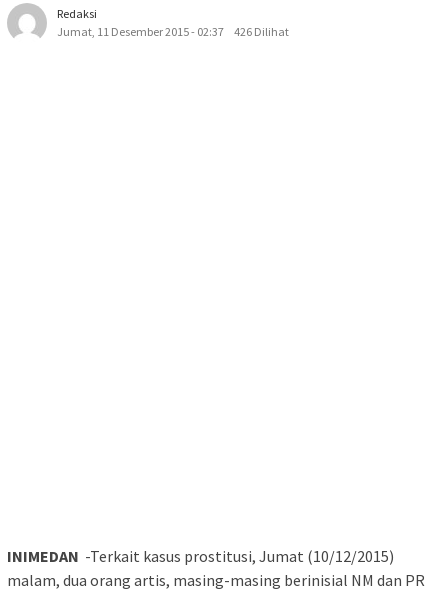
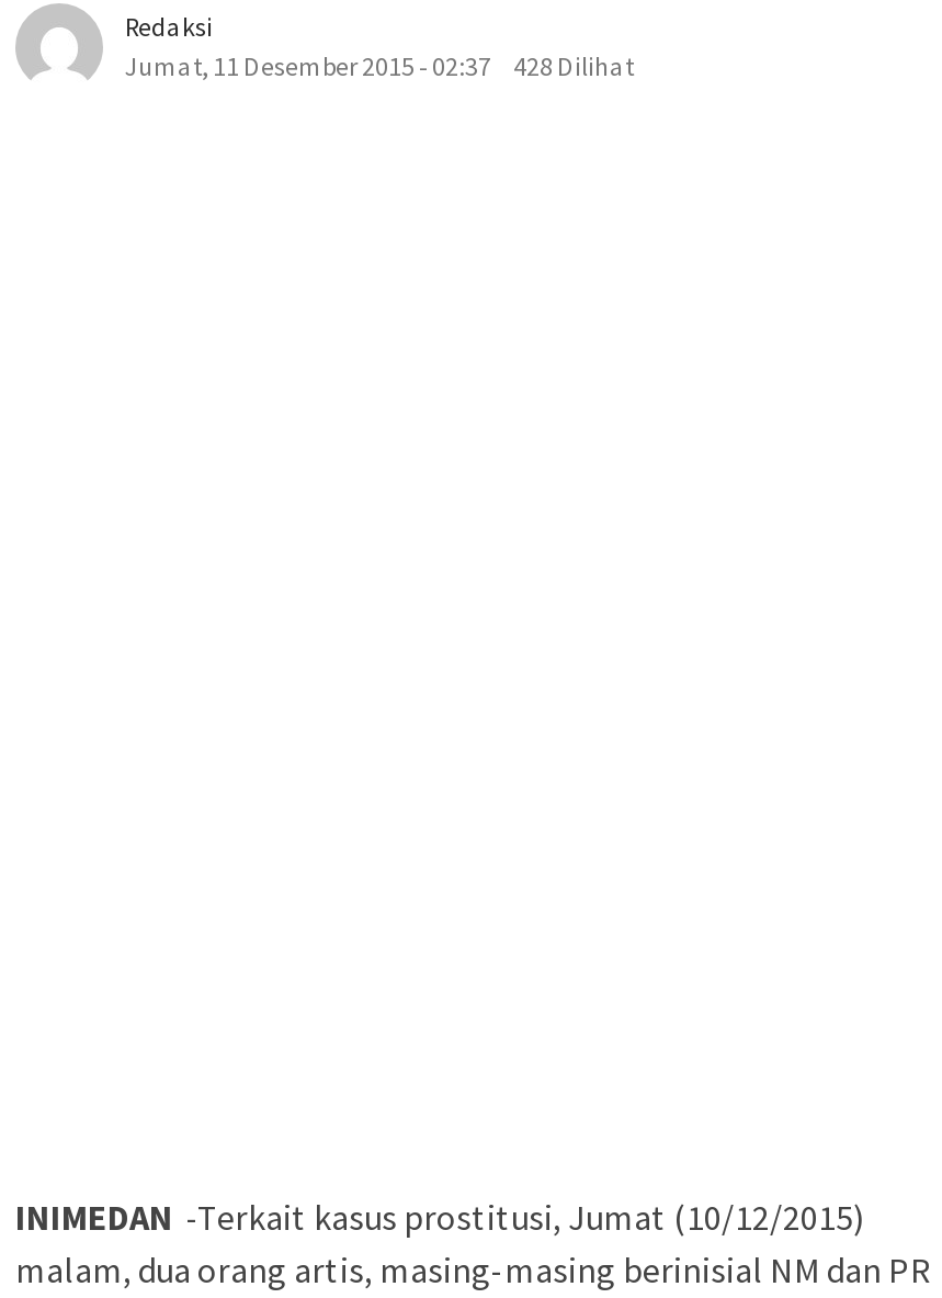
[57,24,289,39] Jumat, 11 Desember 2015 - 02:37 426 Dilihat -> [125,50,634,83] Jumat, 11 Desember 2015 - 02:37 428 Dilihat

